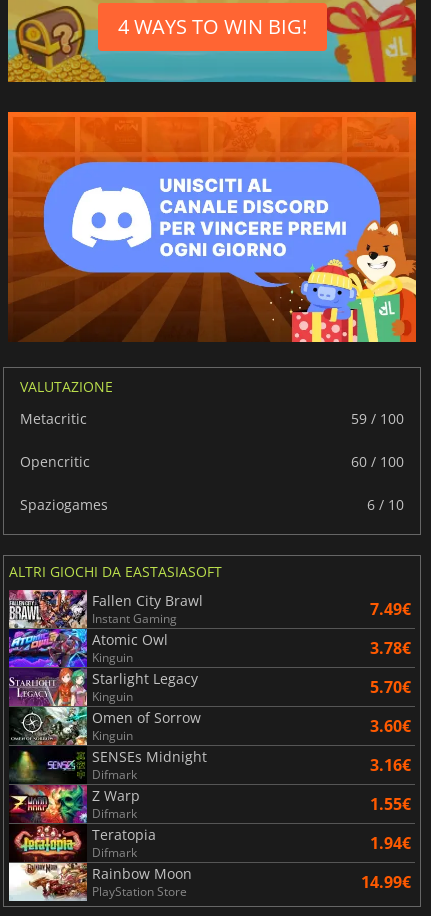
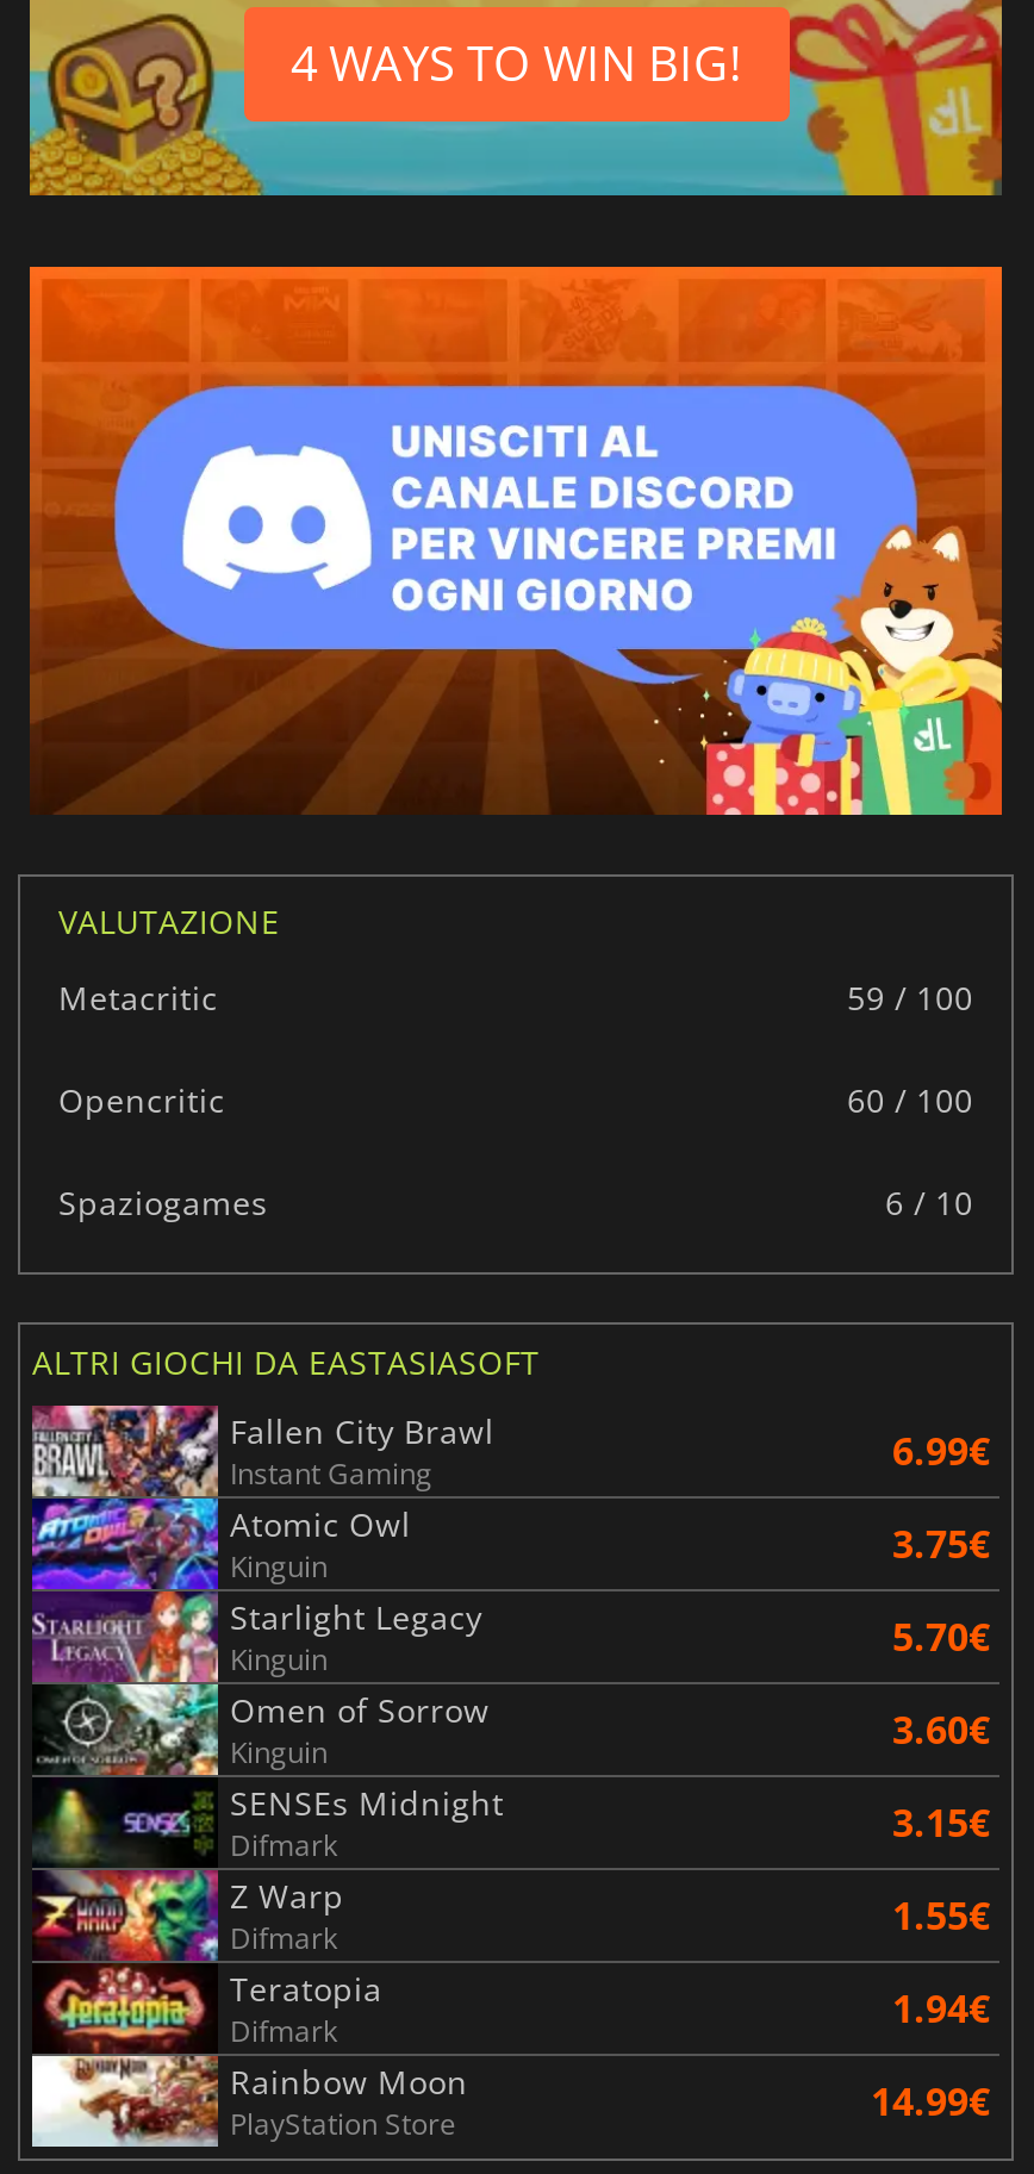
[370,598,411,620] 7.49€ -> [892,1425,990,1477] 6.99€
[370,637,411,659] 3.78€ -> [892,1518,990,1570] 3.75€
[370,754,411,776] 3.16€ -> [892,1796,990,1849] 3.15€

